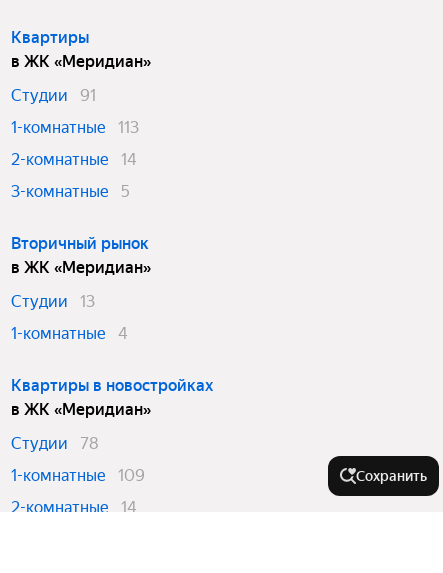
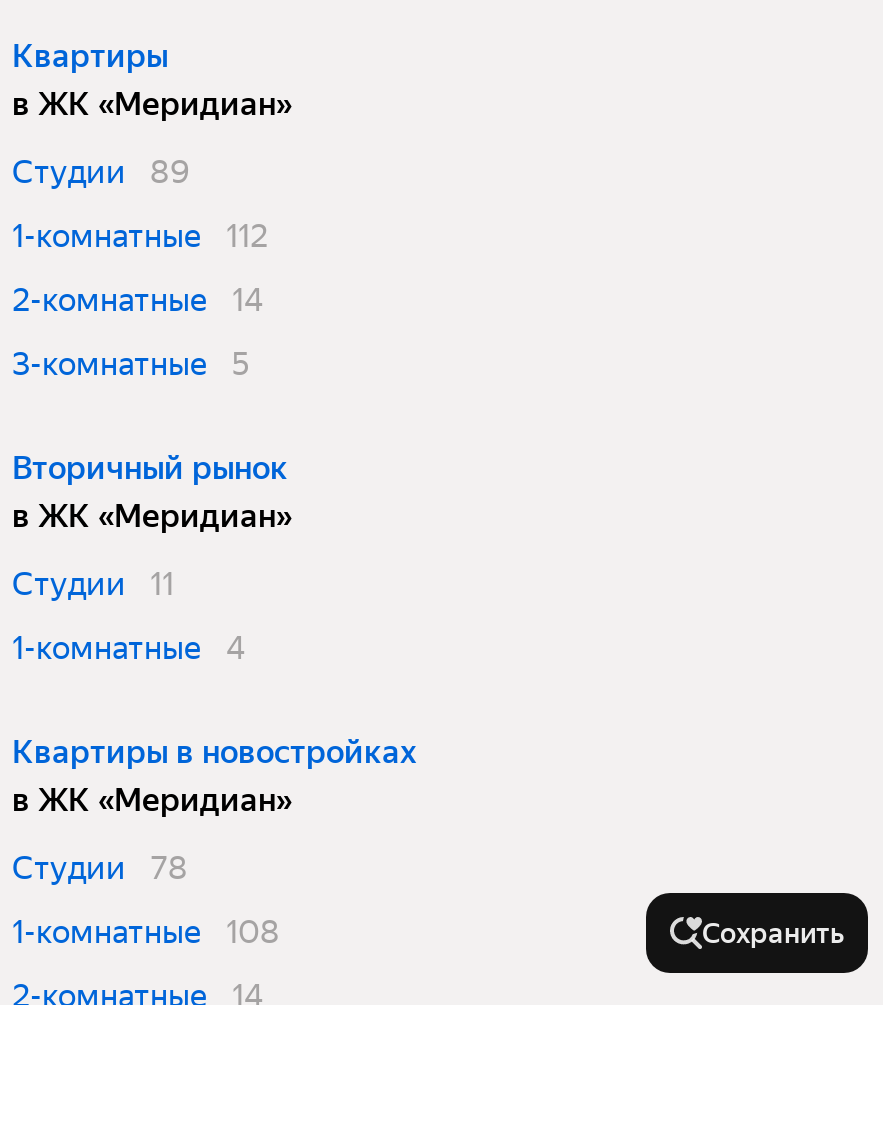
[11,86,96,105] Студии 91 -> [12,153,190,191] Студии 89
[11,118,139,137] 1-комнатные 113 -> [12,217,268,255] 1-комнатные 112
[11,292,95,311] Студии 13 -> [12,565,174,603] Студии 11
[11,466,145,485] 1-комнатные 109 -> [12,913,280,951] 1-комнатные 108

